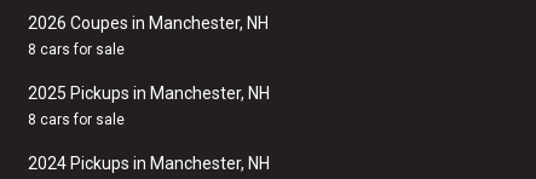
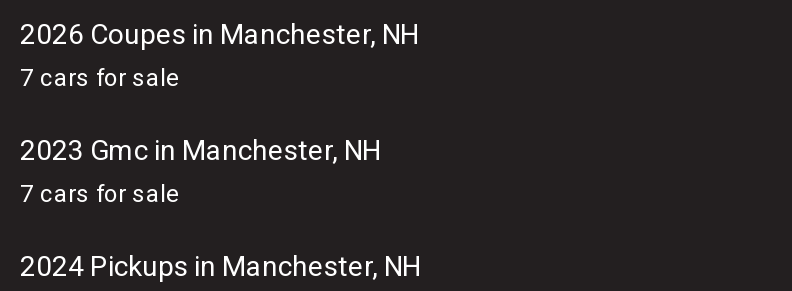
[28,41,125,58] 8 cars for sale -> [20,64,180,92] 7 cars for sale
[28,83,270,103] 2025 Pickups in Manchester, NH -> [20,134,380,166] 2023 Gmc in Manchester, NH
[28,111,125,128] 8 cars for sale -> [20,180,180,208] 7 cars for sale

